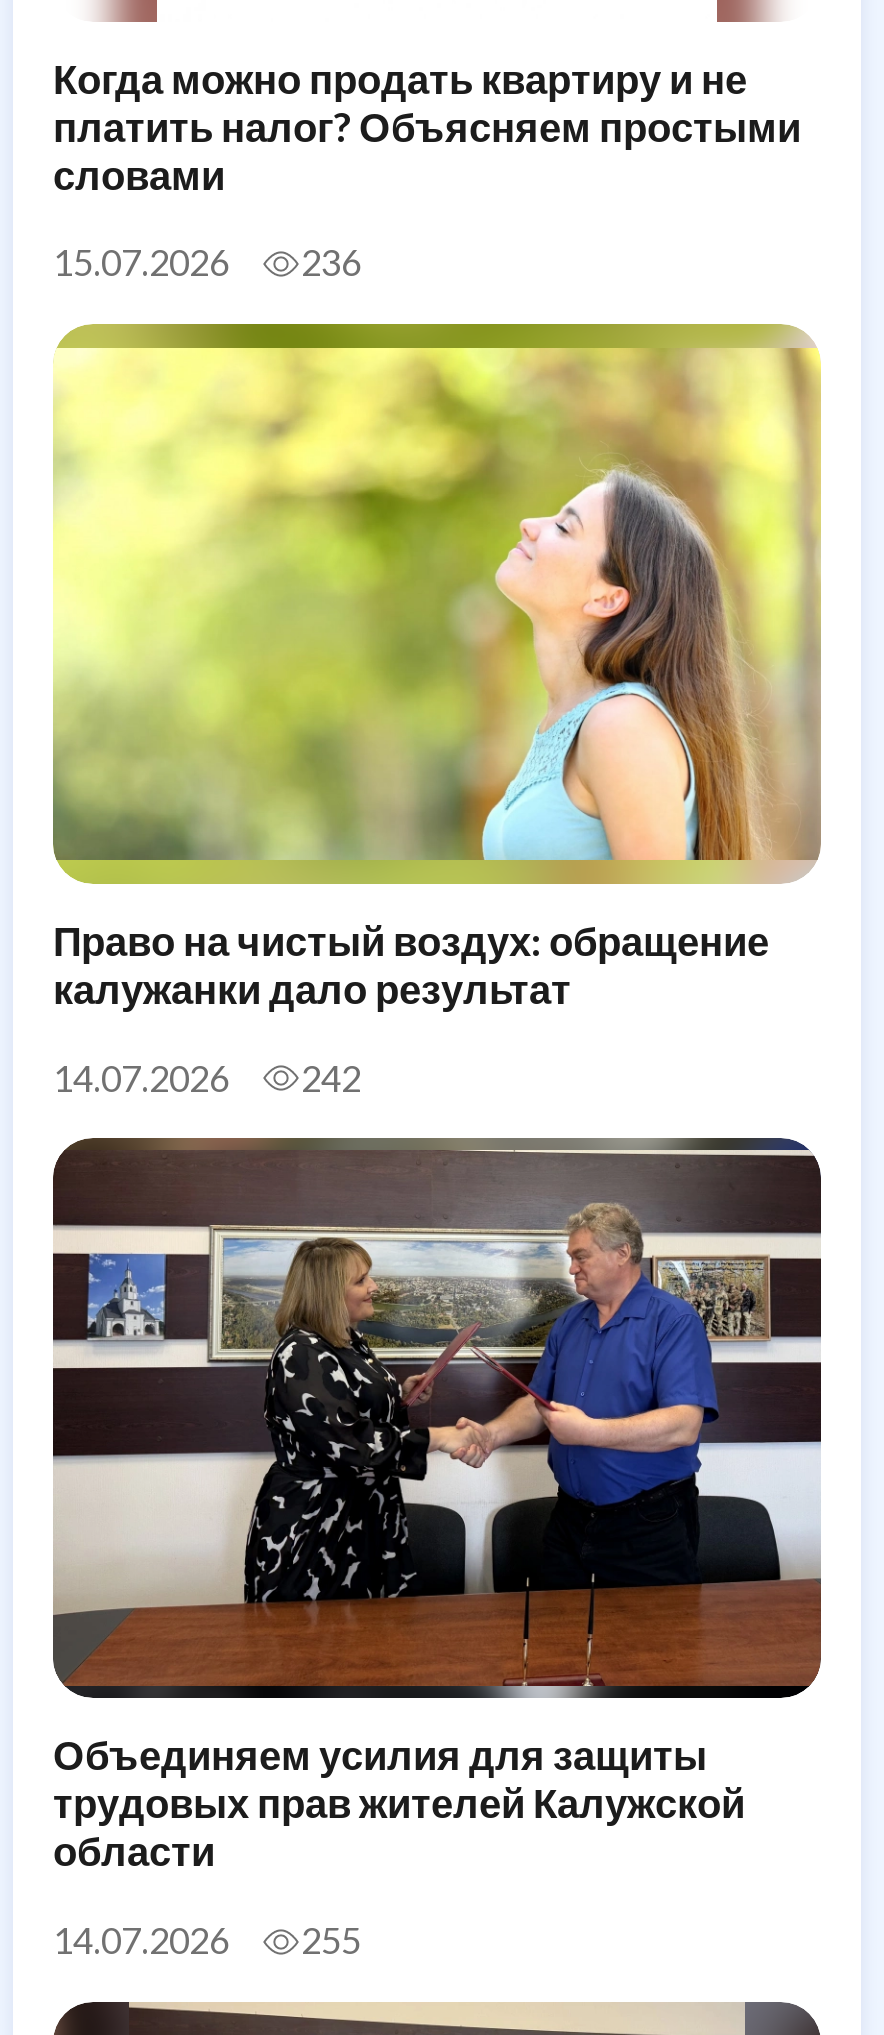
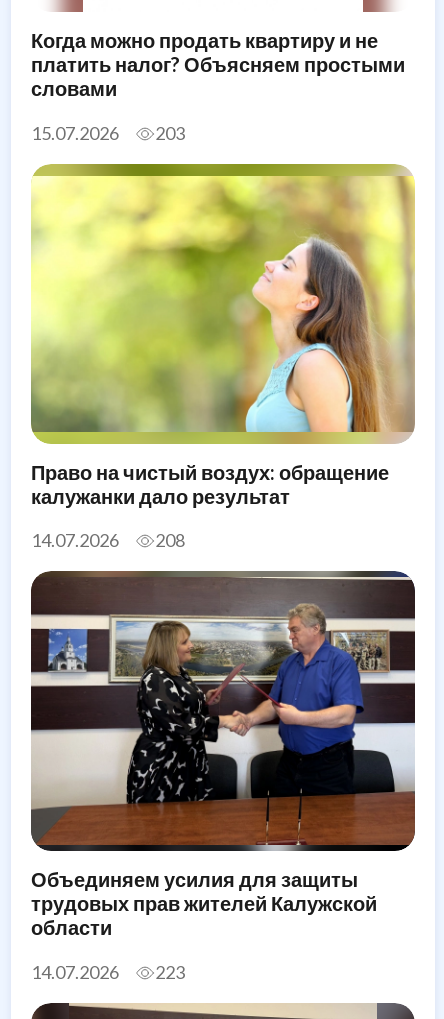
[53,241,361,285] 15.07.2026 236 -> [31,122,185,144] 15.07.2026 203
[53,1056,361,1100] 14.07.2026 242 -> [31,529,185,551] 14.07.2026 208
[53,1919,361,1963] 14.07.2026 255 -> [31,961,185,983] 14.07.2026 223

